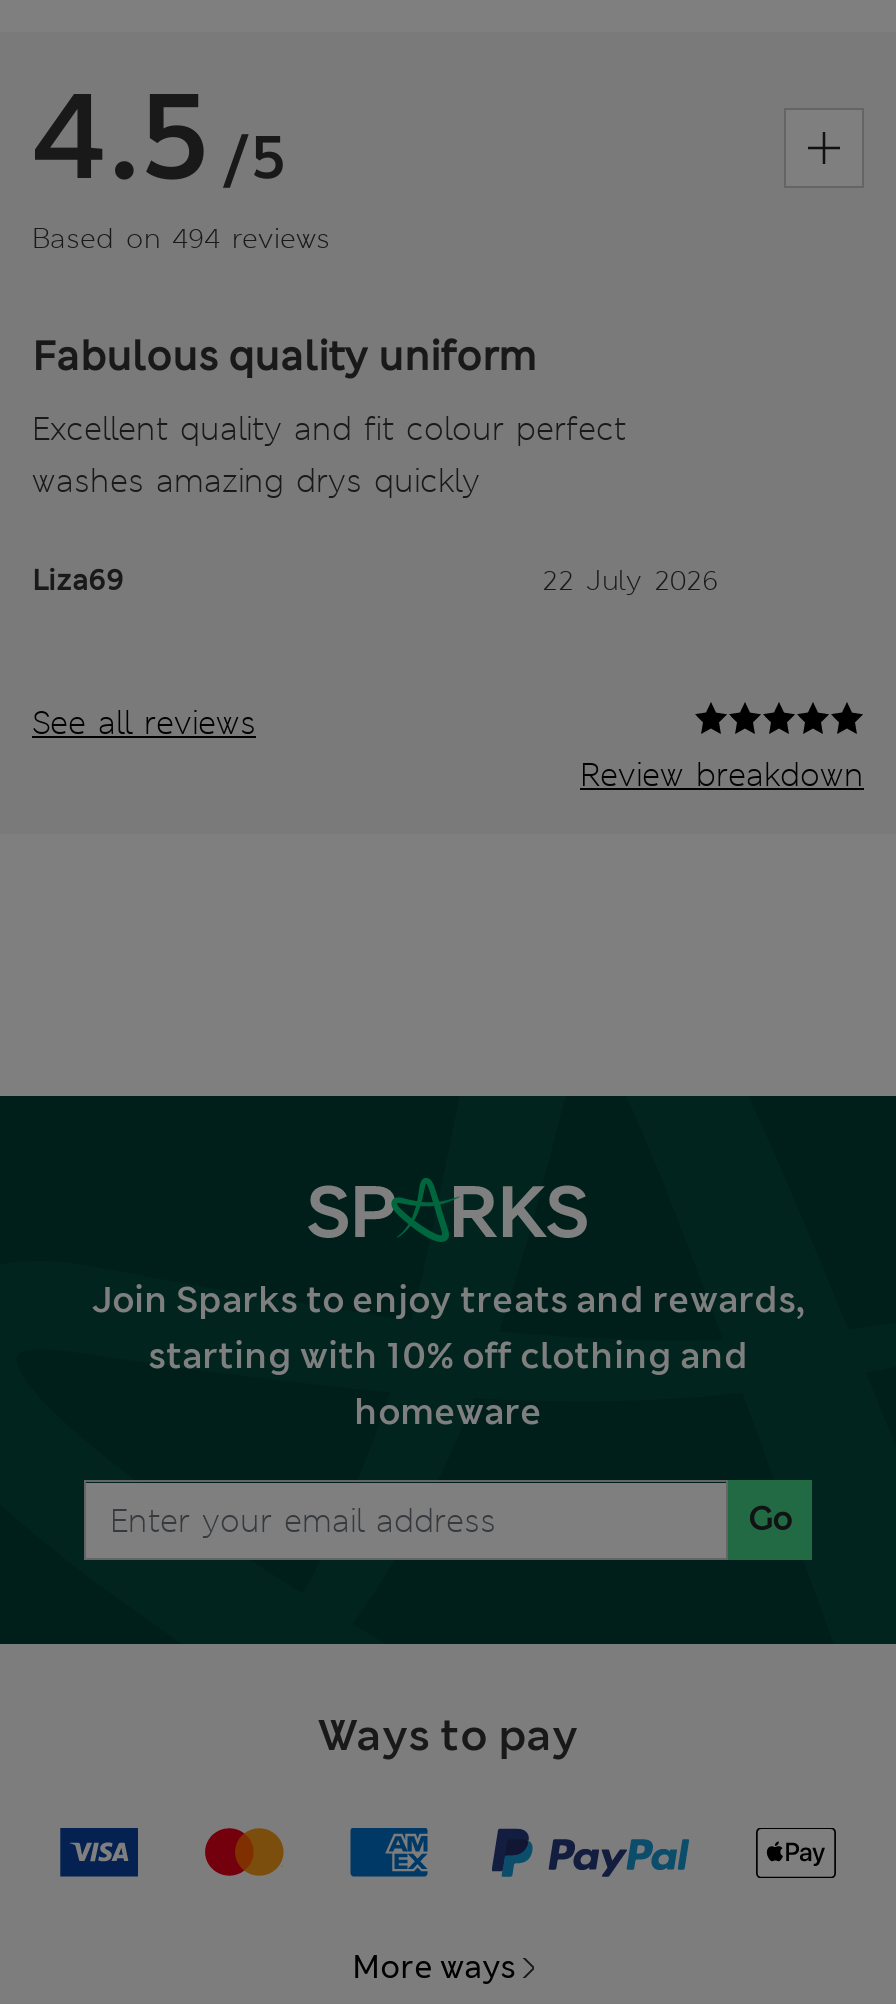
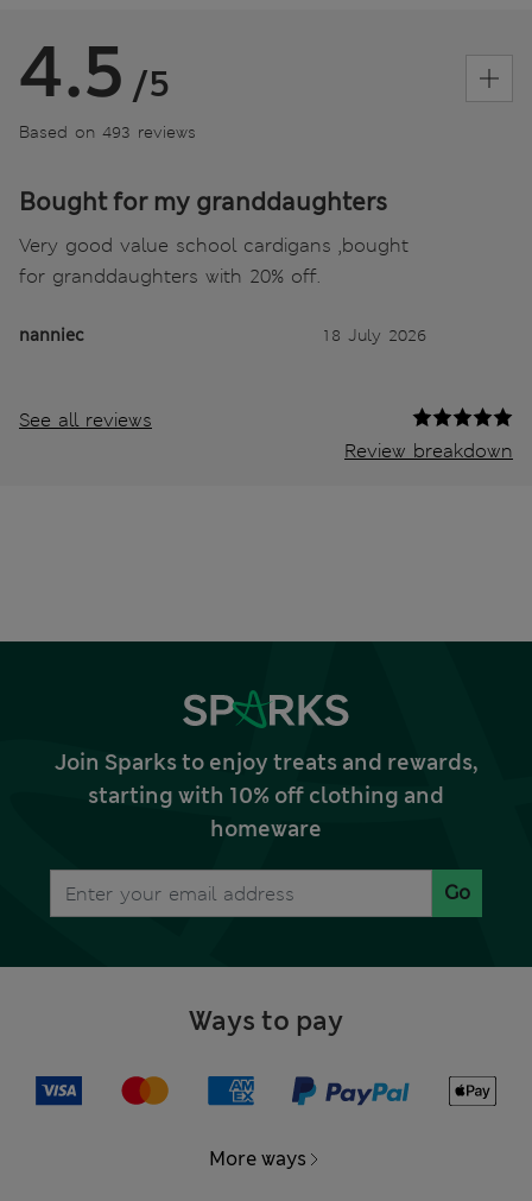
[32,221,330,257] Based on 494 reviews -> [19,122,196,143] Based on 493 reviews
[32,331,536,383] Fabulous quality uniform -> [19,187,387,218] Bought for my granddaughters
[32,409,626,503] Excellent quality and fit colour perfect | washes amazing drys quickly -> [19,233,408,289] Very good value school cardigans ,bought | for granddaughters with 20% off.
[32,563,718,599] Liza69 | 22 July 2026 -> [19,325,426,346] nanniec | 18 July 2026

